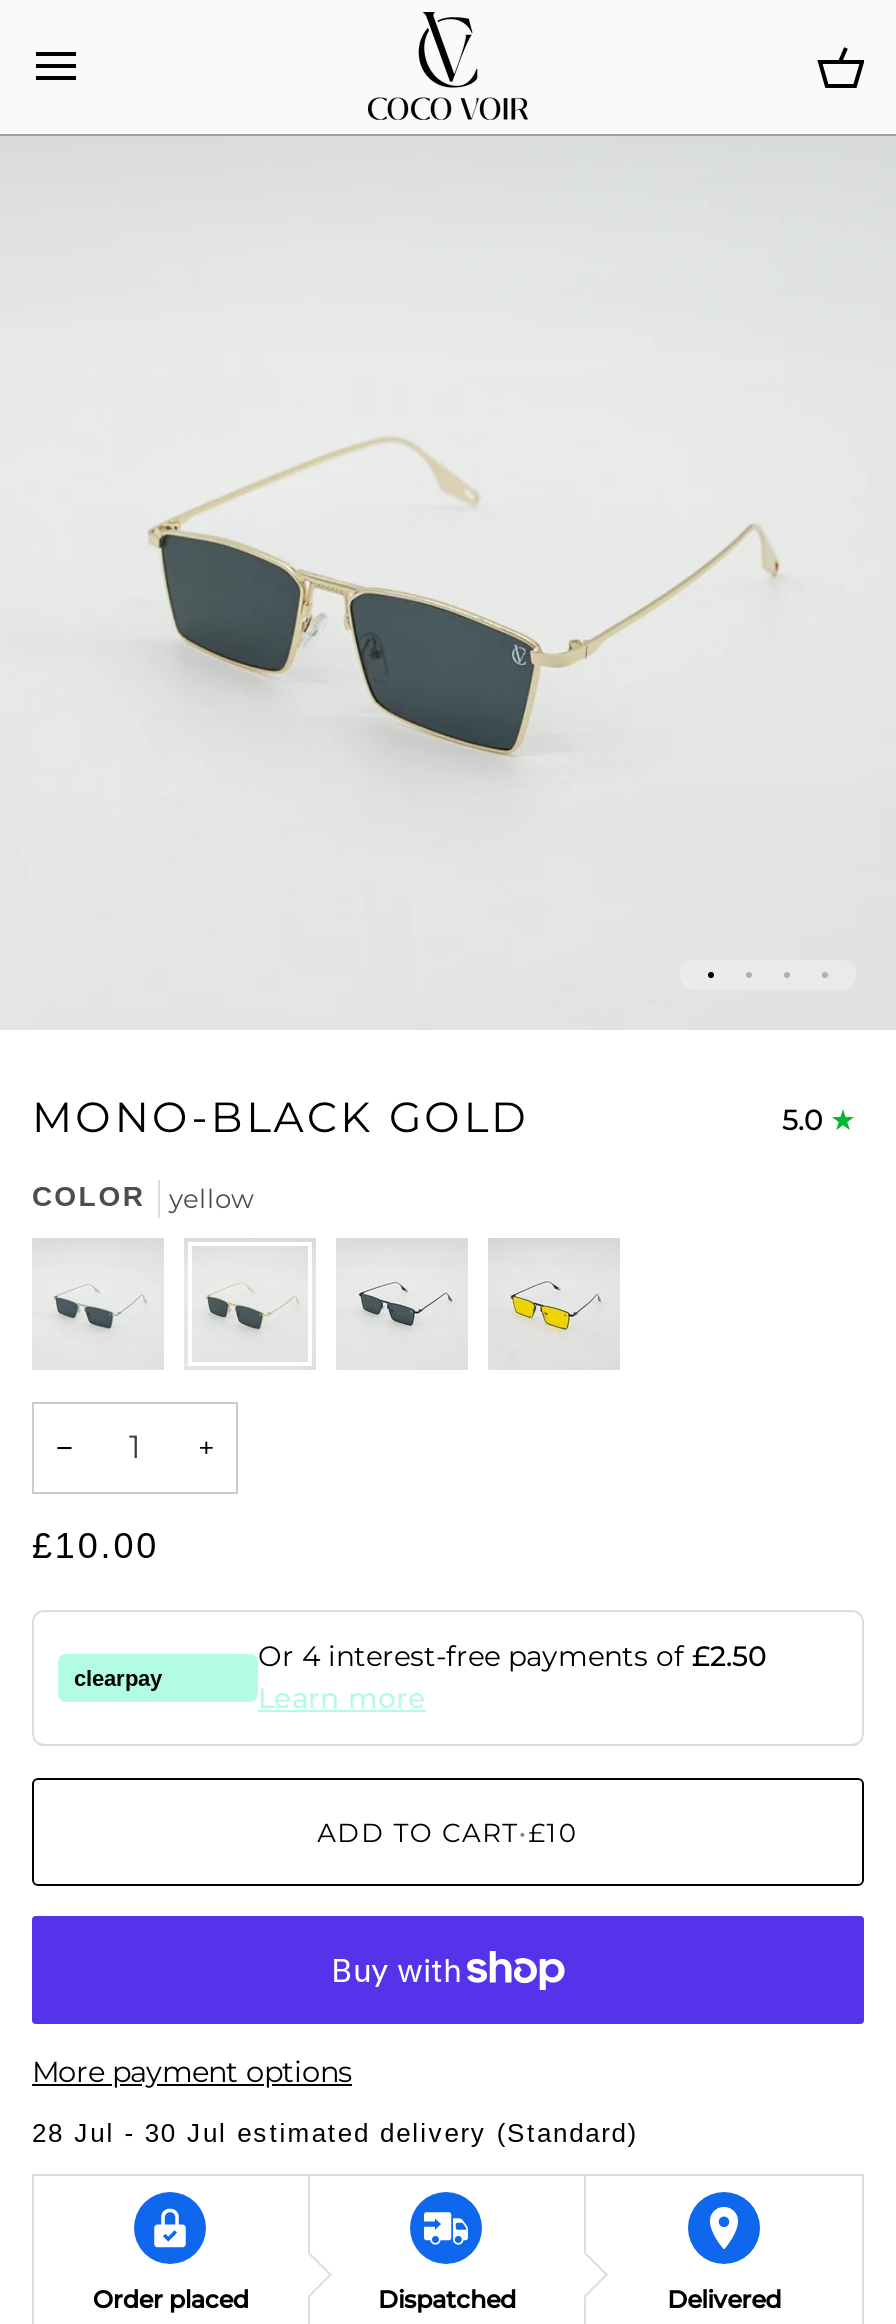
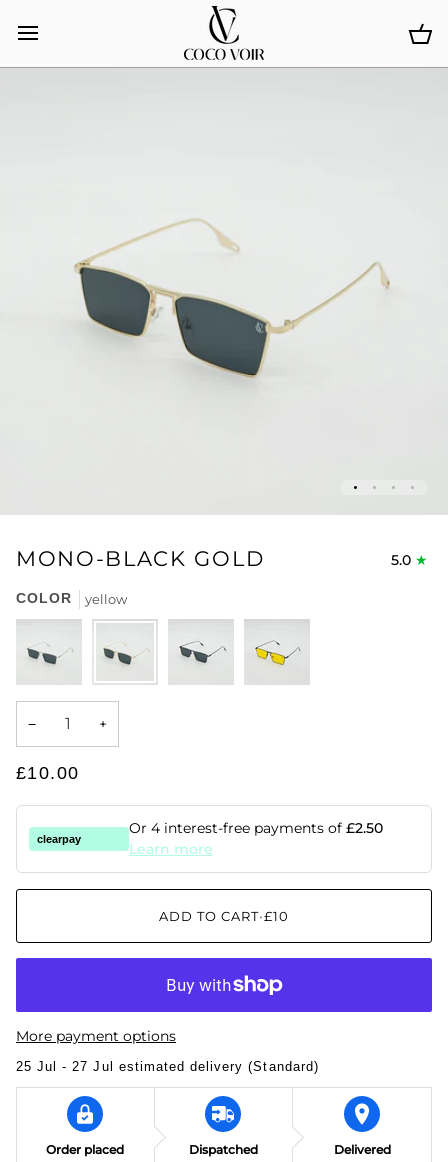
[32,2118,638,2148] 28 Jul - 30 Jul estimated delivery (Standard) -> [16,1059,319,1074] 25 Jul - 27 Jul estimated delivery (Standard)

